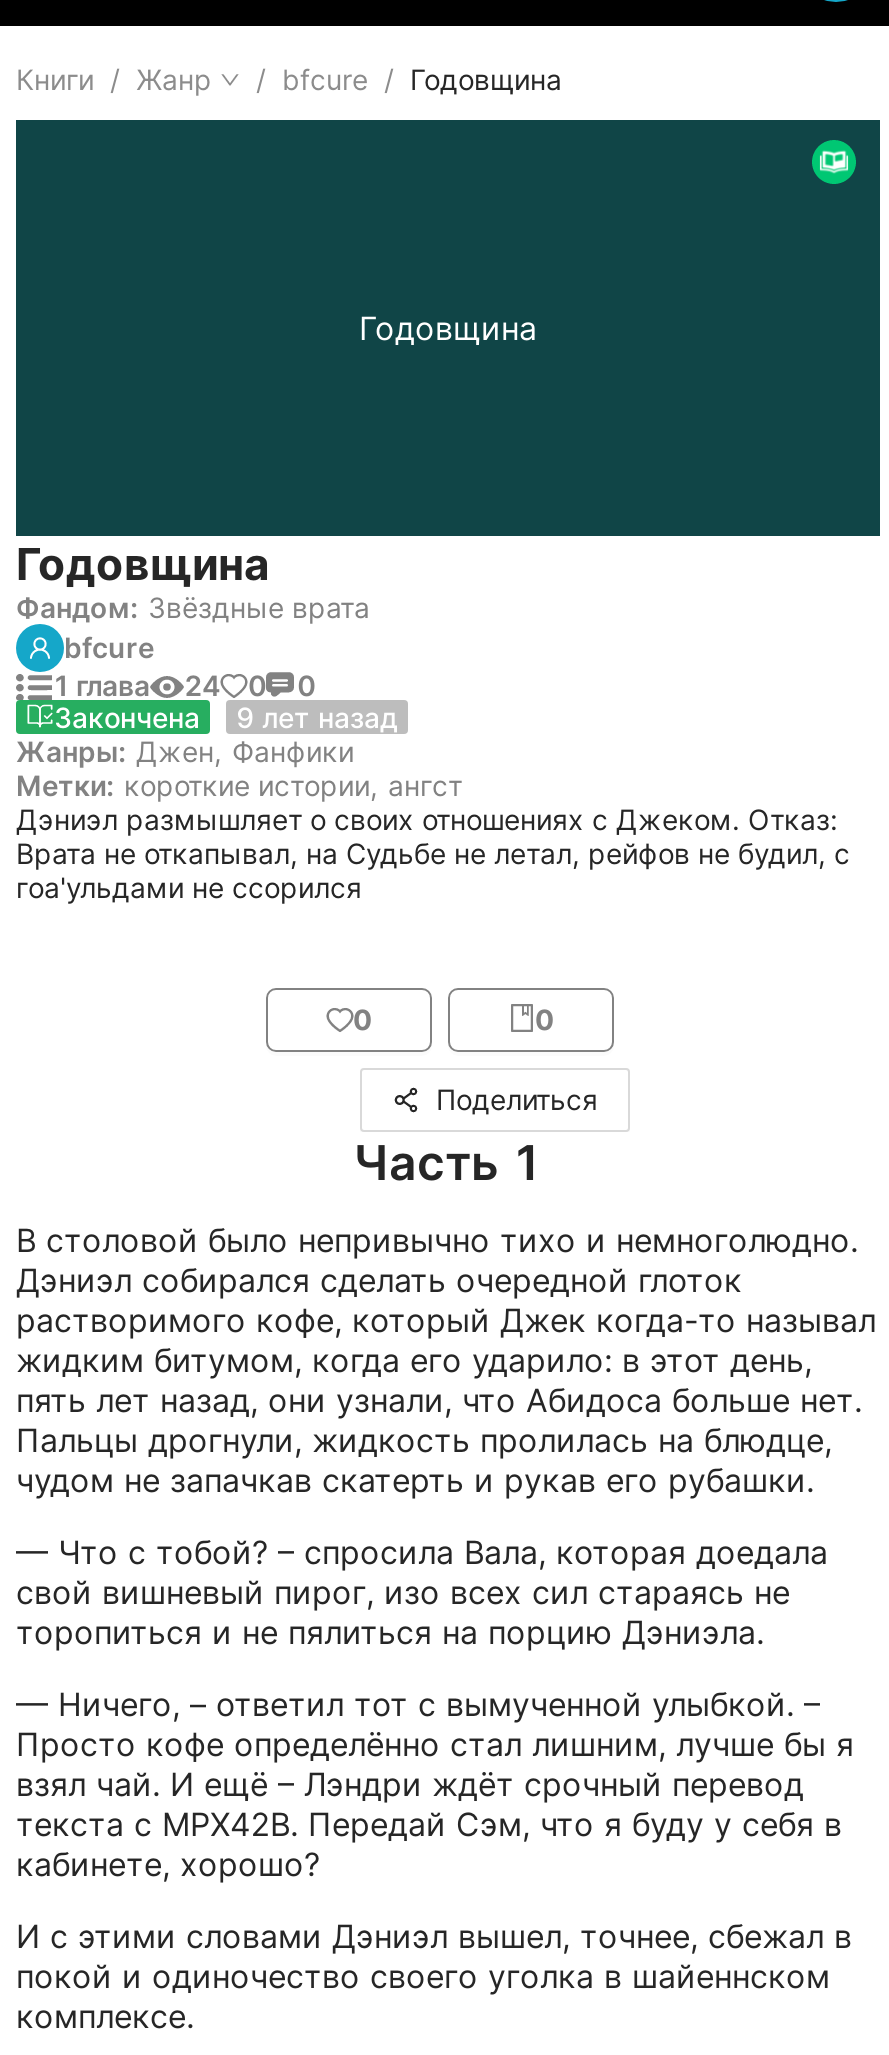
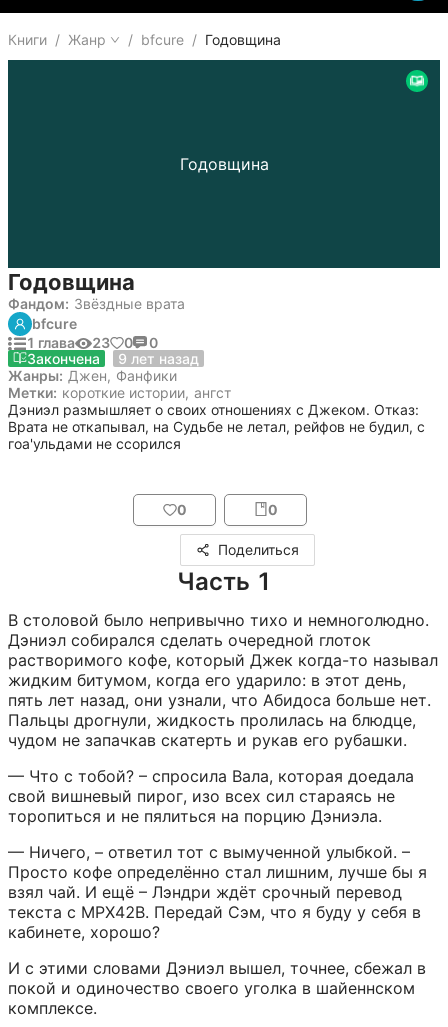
[52,668,315,702] 1 глава 24 0 0 -> [26,334,158,351] 1 глава 23 0 0

